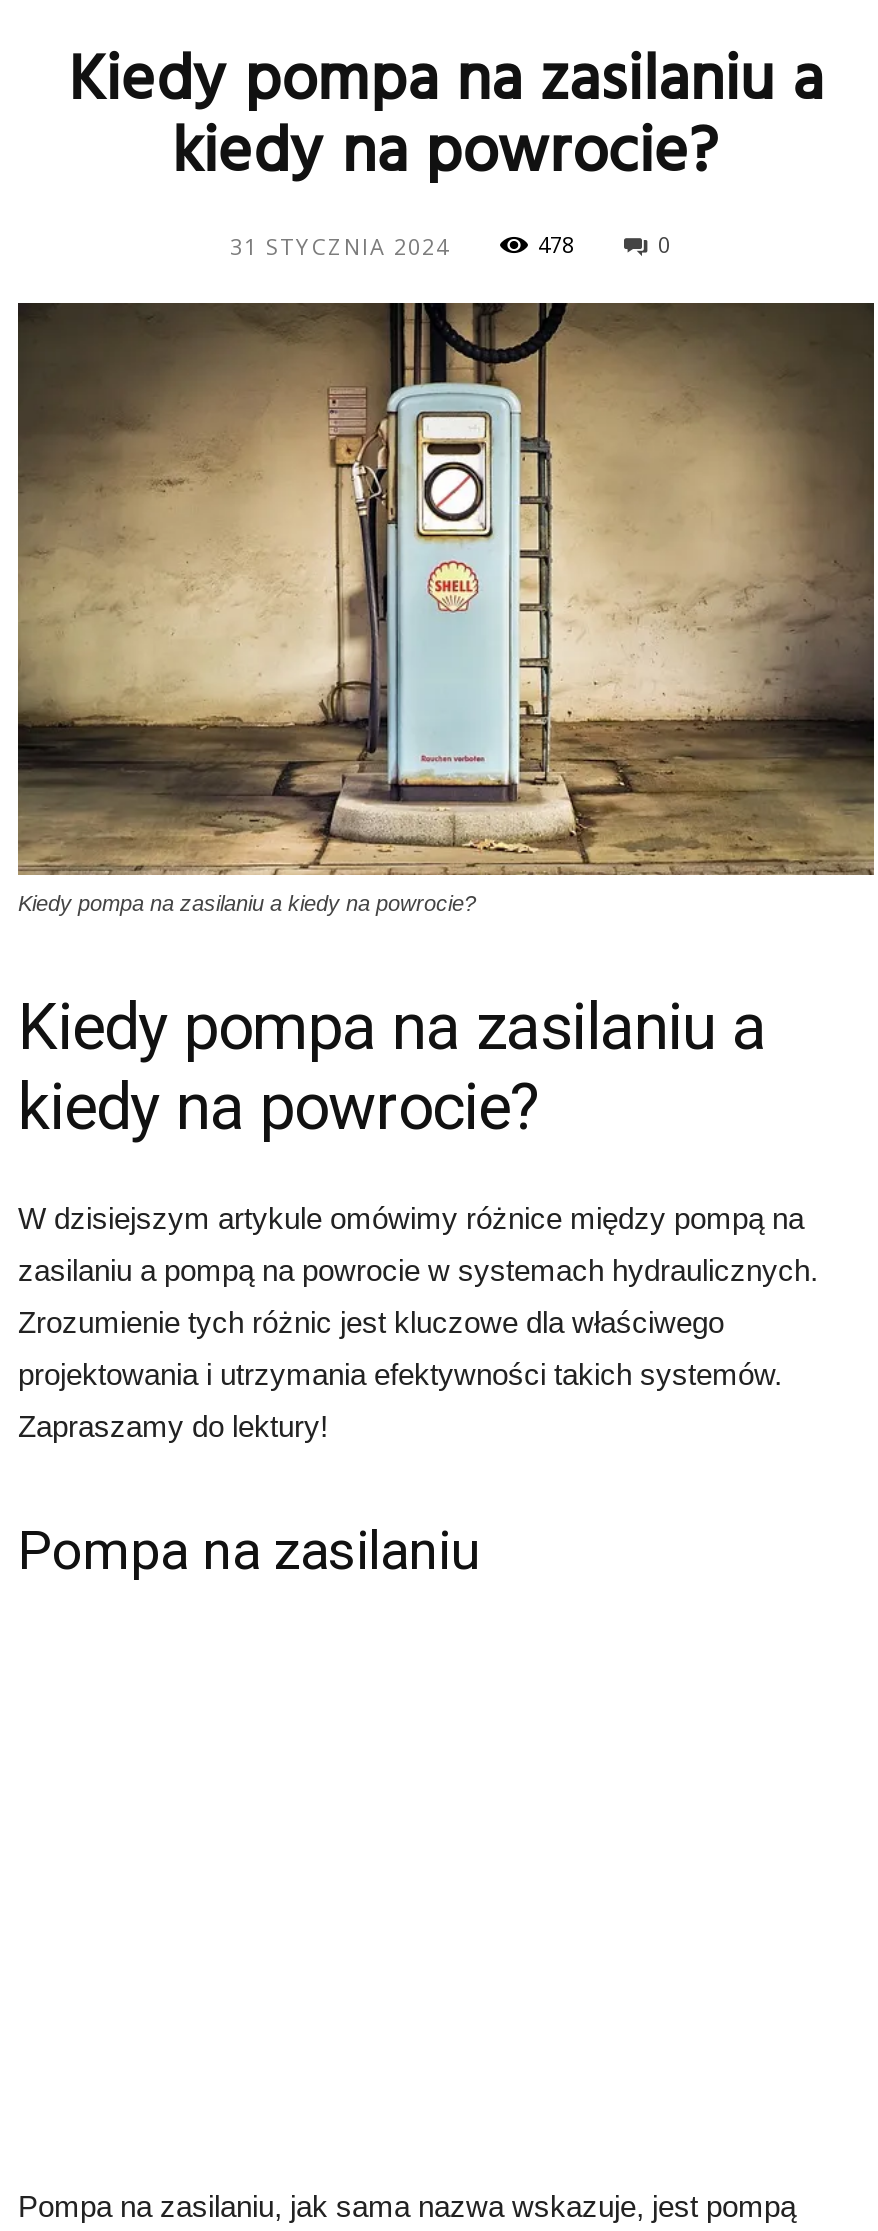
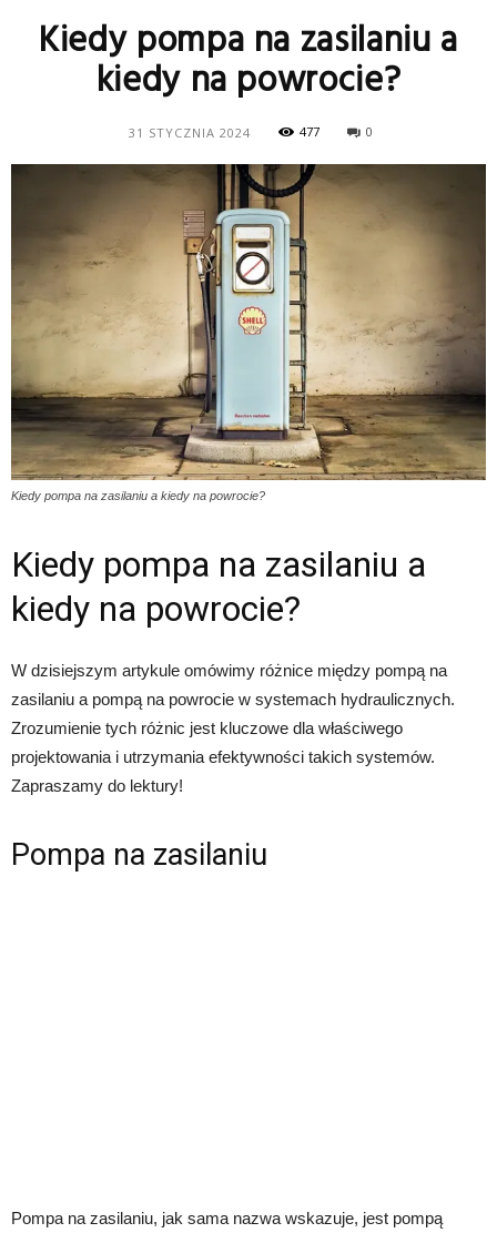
[538,229,574,259] 478 -> [300,123,319,140] 477

